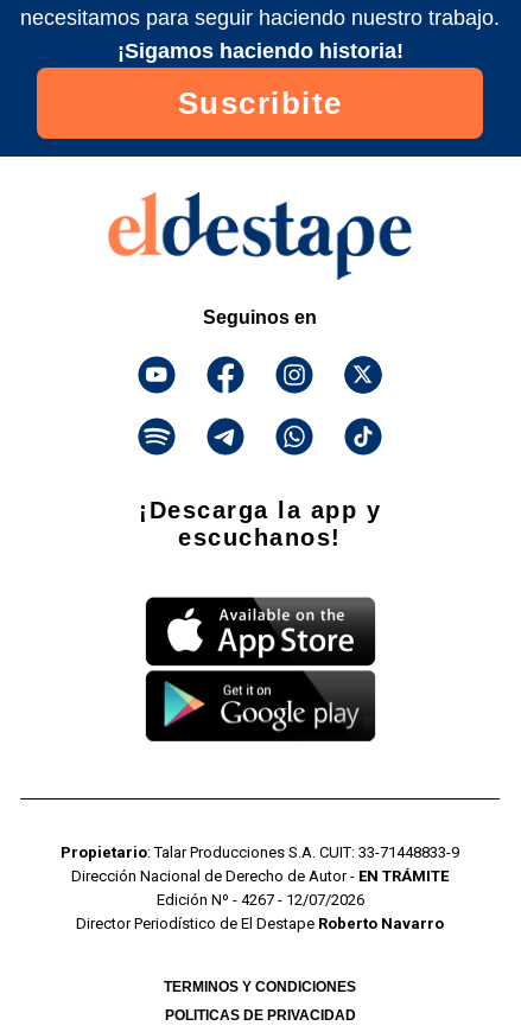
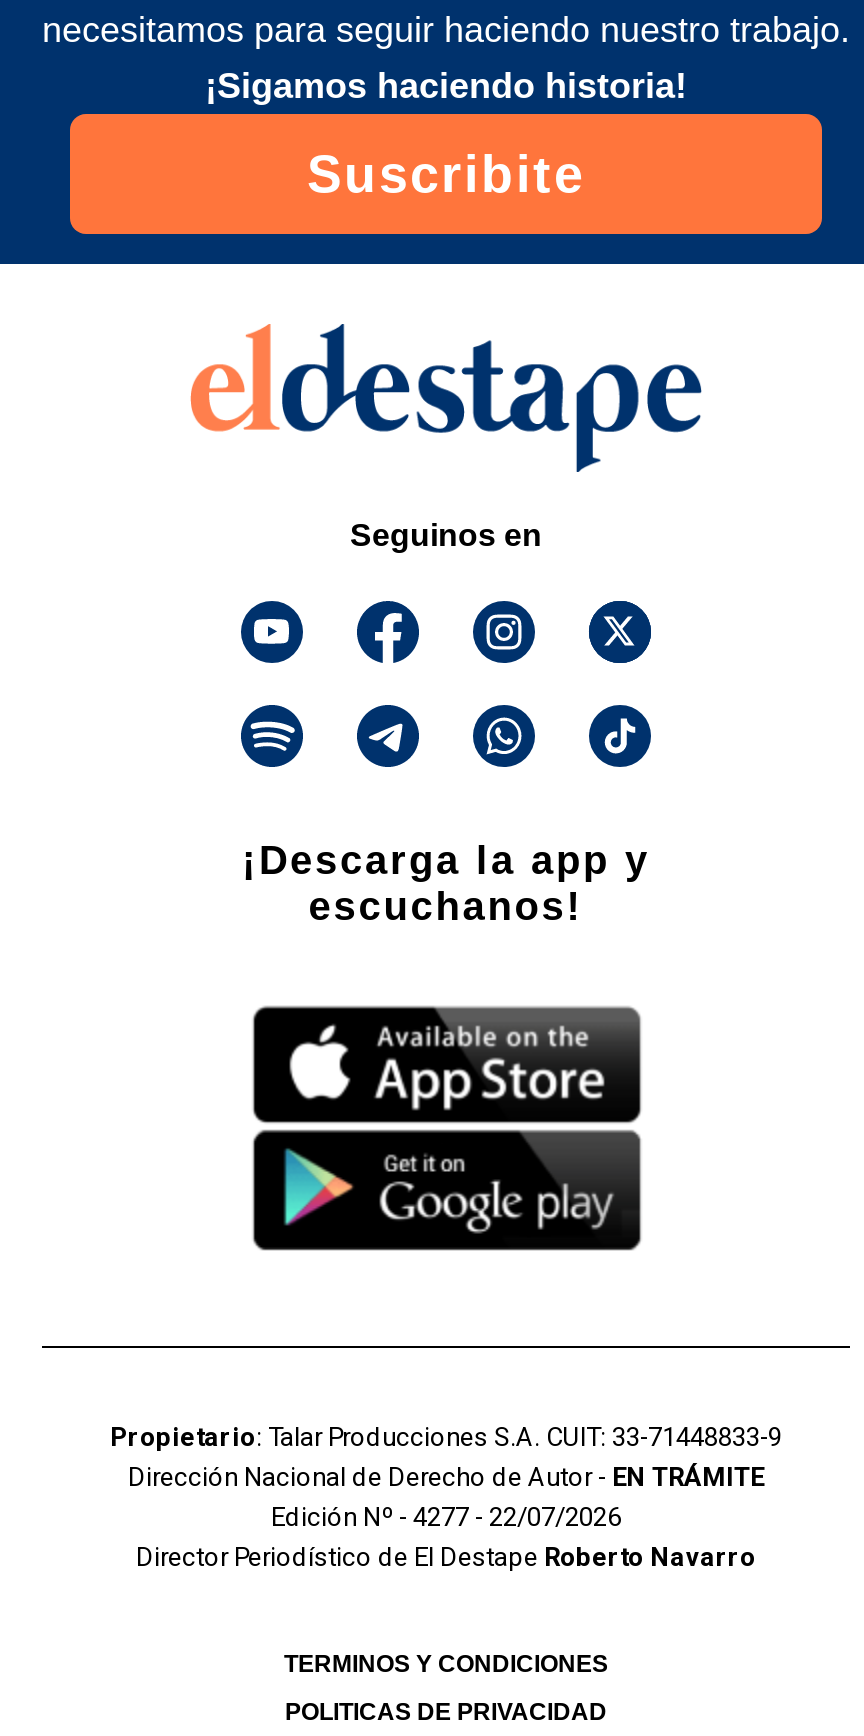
[156,891,364,909] Edición Nº - 4267 - 12/07/2026 -> [271,1502,621,1532] Edición Nº - 4277 - 22/07/2026

